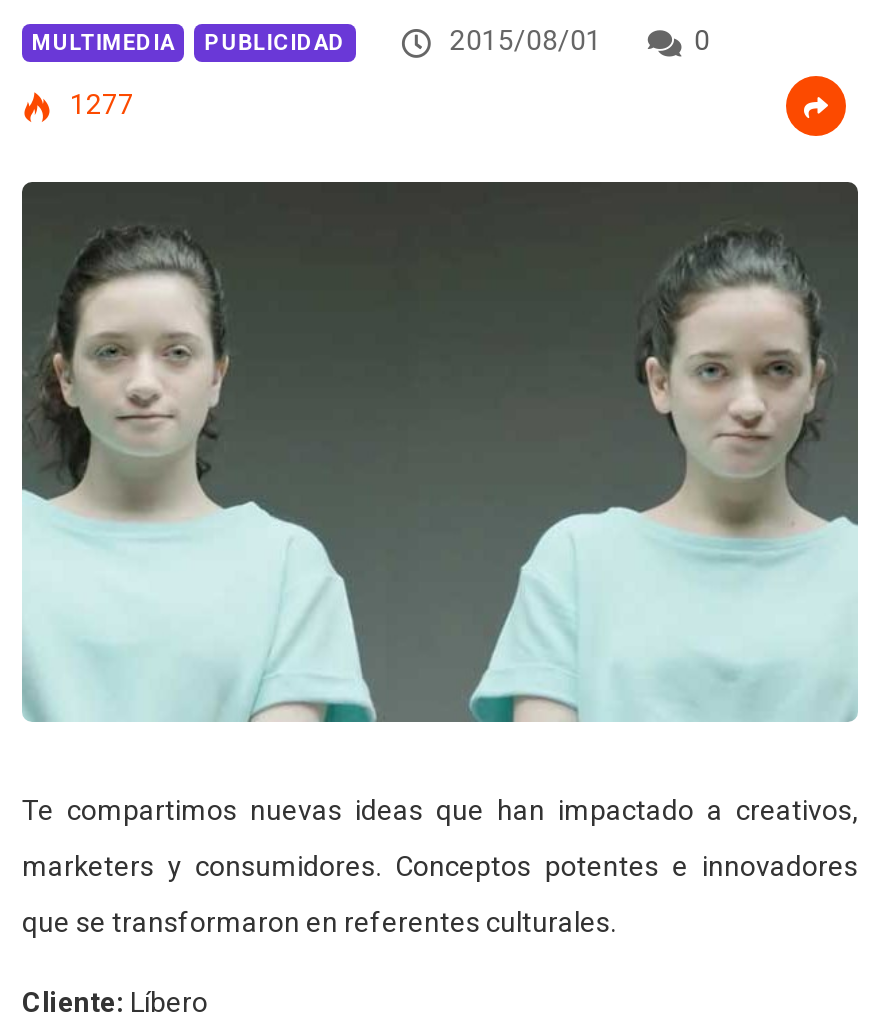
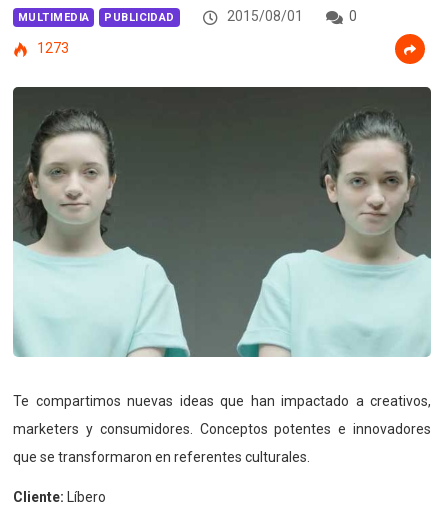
[64,88,134,120] 1277 -> [34,40,69,56] 1273

